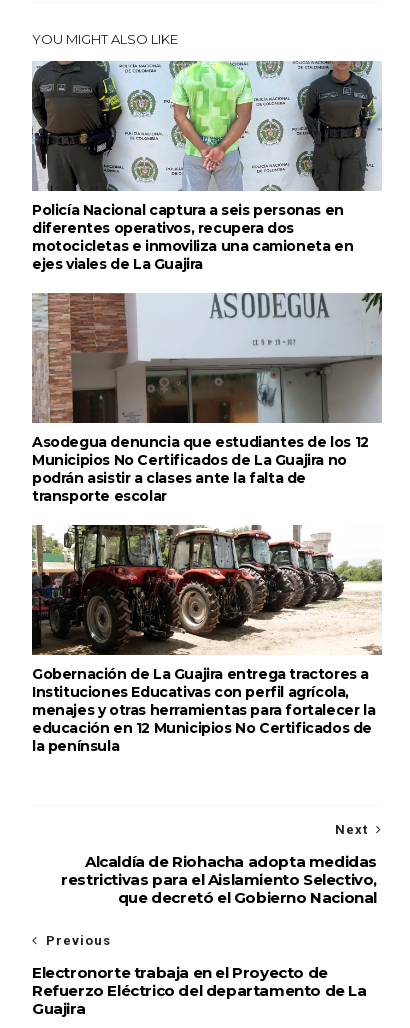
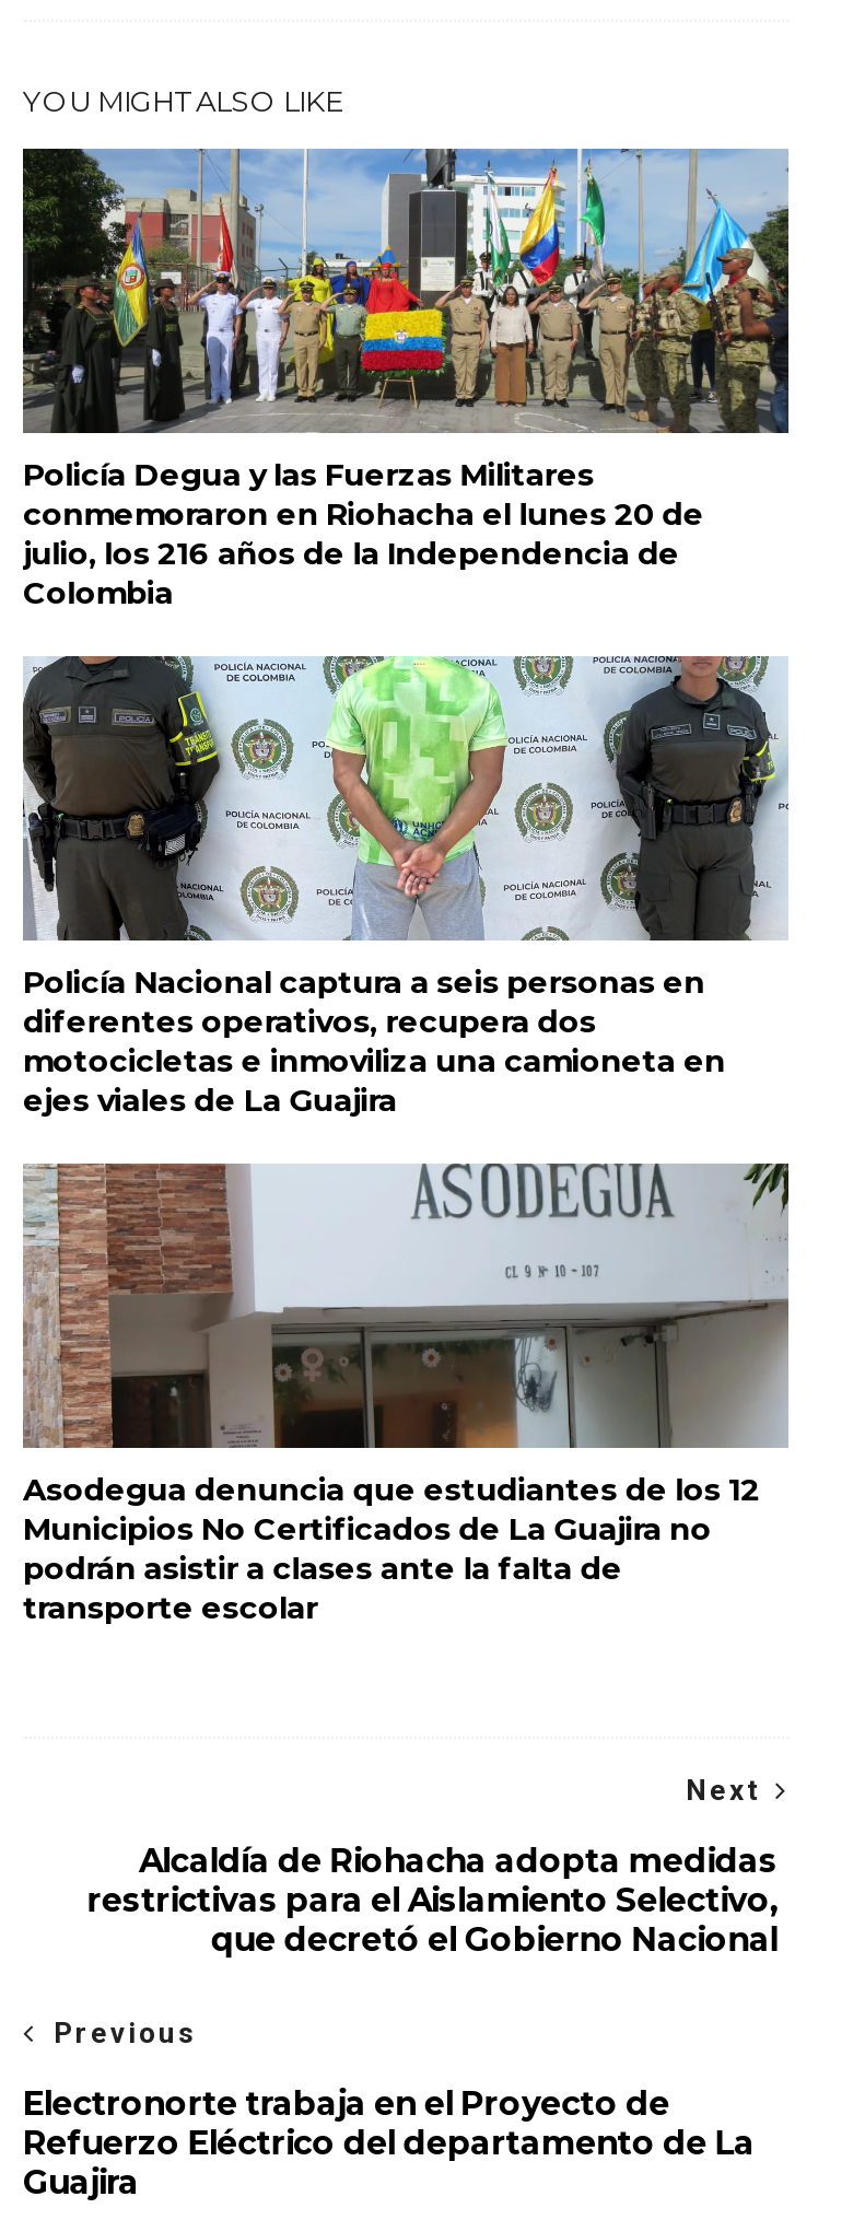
none -> [21,147,791,612] [image] | Policía Degua y las Fuerzas Militares | conmemoraron en Riohacha el lunes 20 de | julio, los 216 años de la Independencia de | Colombia
moved [30,59,383,505] -> [19,652,791,1627]: [image] | Policía Nacional captura a seis personas en | diferentes operativos, recupera dos | ... | podrán asistir a clases ante la falta de | transporte escolar
[31,524,382,755] [image] | Gobernación de La Guajira entrega tractores a | Instituciones Educativas con perfil agrícola, | menajes y otras herramientas para fortalecer la | educación en 12 Municipios No Certificados de | la península -> none

